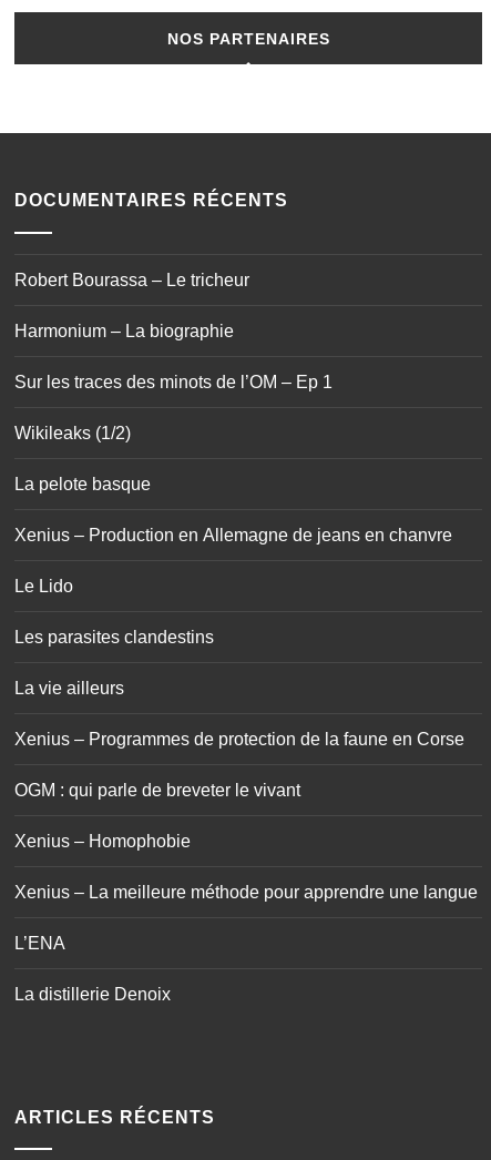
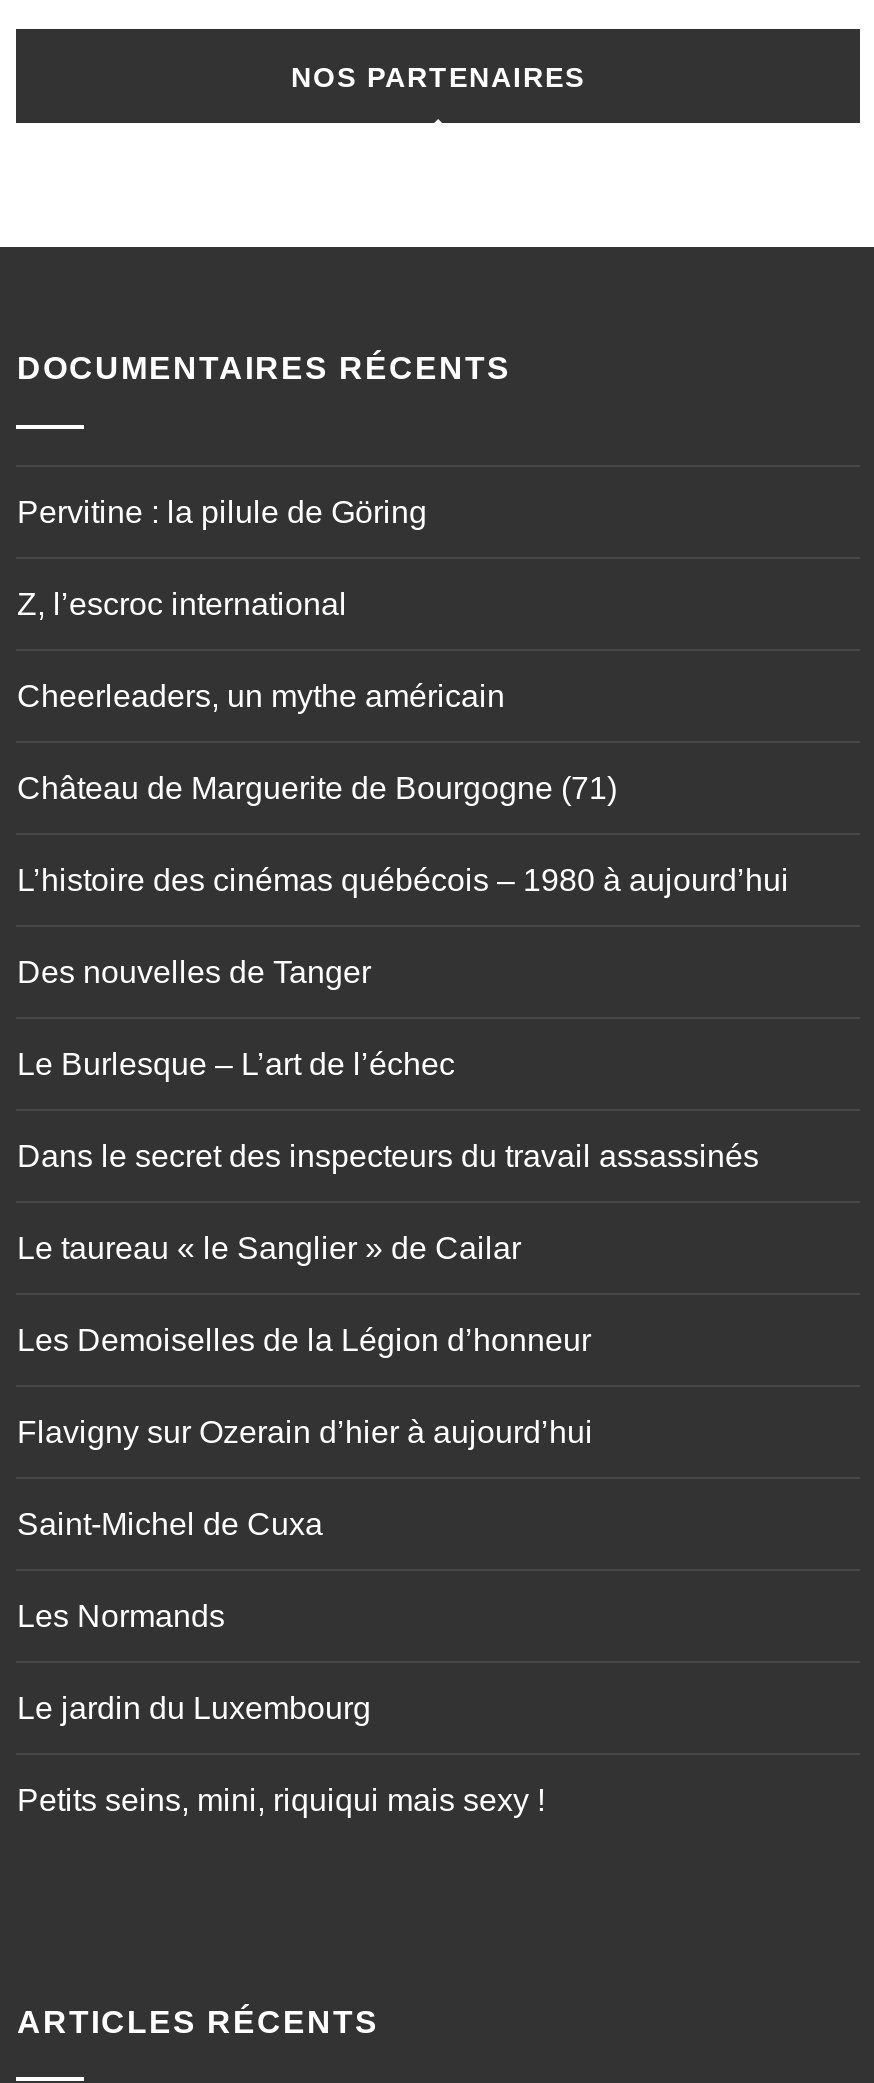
[15,271,250,290] Robert Bourassa – Le tricheur -> [17,496,427,530] Pervitine : la pilule de Göring
[15,322,234,341] Harmonium – La biographie -> [17,588,347,622] Z, l’escroc international
[15,373,333,392] Sur les traces des minots de l’OM – Ep 1 -> [17,680,505,714] Cheerleaders, un mythe américain
[15,424,131,443] Wikileaks (1/2) -> [17,772,617,806] Château de Marguerite de Bourgogne (71)
[15,475,151,494] La pelote basque -> [17,864,789,898] L’histoire des cinémas québécois – 1980 à aujourd’hui
[15,526,453,545] Xenius – Production en Allemagne de jeans en chanvre -> [17,956,371,990] Des nouvelles de Tanger
[15,577,74,596] Le Lido -> [17,1048,455,1082] Le Burlesque – L’art de l’échec
[15,628,214,647] Les parasites clandestins -> [17,1140,759,1174] Dans le secret des inspecteurs du travail assassinés
[15,679,125,698] La vie ailleurs -> [17,1232,521,1266] Le taureau « le Sanglier » de Cailar
[15,730,465,749] Xenius – Programmes de protection de la faune en Corse -> [17,1324,591,1358] Les Demoiselles de la Légion d’honneur
[15,781,301,800] OGM : qui parle de breveter le vivant -> [17,1416,593,1450] Flavigny sur Ozerain d’hier à aujourd’hui
[15,832,191,851] Xenius – Homophobie -> [17,1508,323,1542] Saint-Michel de Cuxa
[15,883,478,902] Xenius – La meilleure méthode pour apprendre une langue -> [17,1600,225,1634] Les Normands
[15,934,66,953] L’ENA -> [17,1692,371,1726] Le jardin du Luxembourg
[15,985,171,1004] La distillerie Denoix -> [17,1784,545,1818] Petits seins, mini, riquiqui mais sexy !

